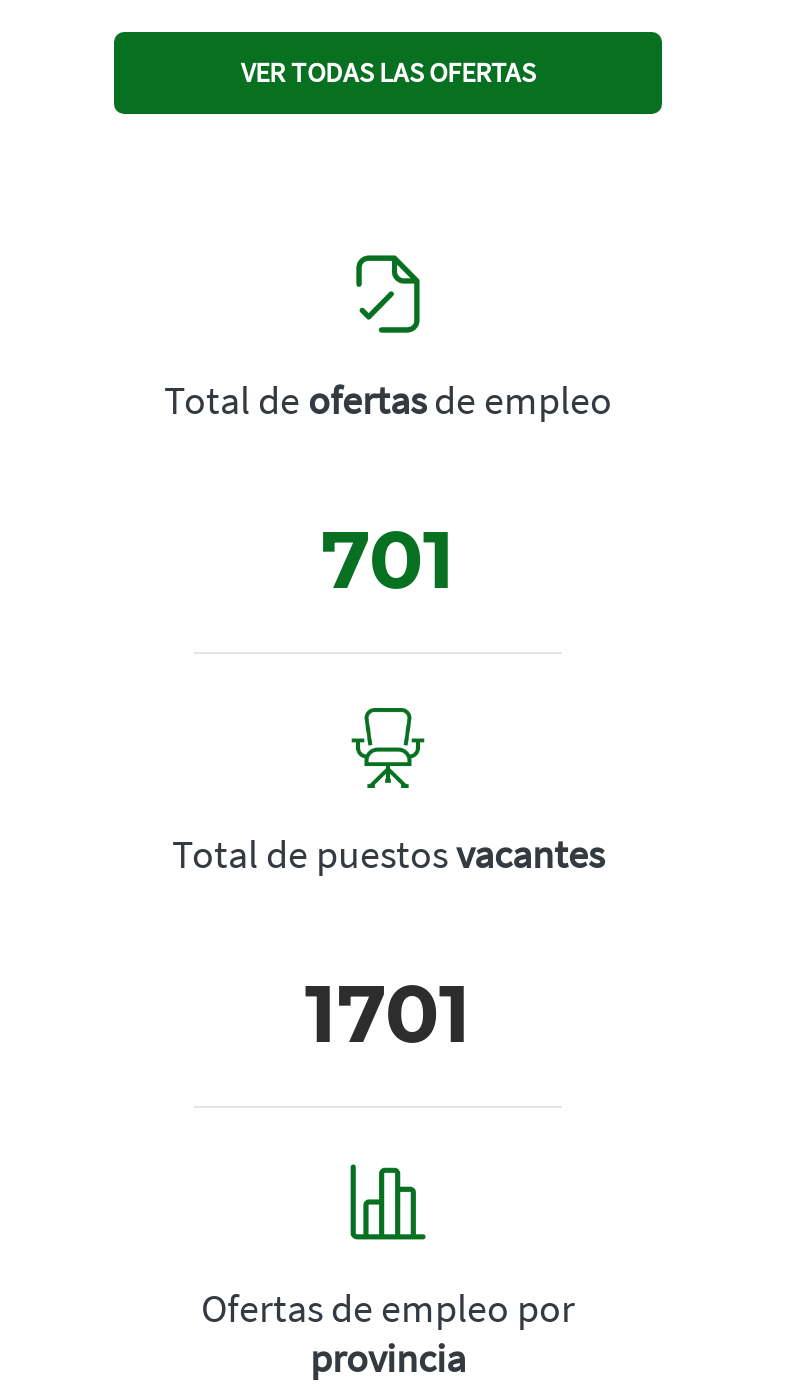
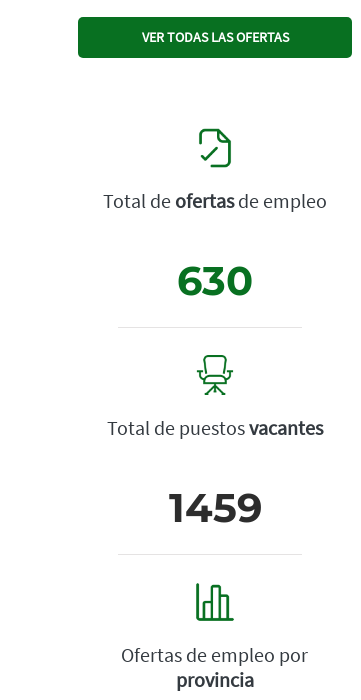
[321,510,455,608] 701 -> [177,256,253,305] 630
[305,964,471,1062] 1701 -> [168,483,261,532] 1459

